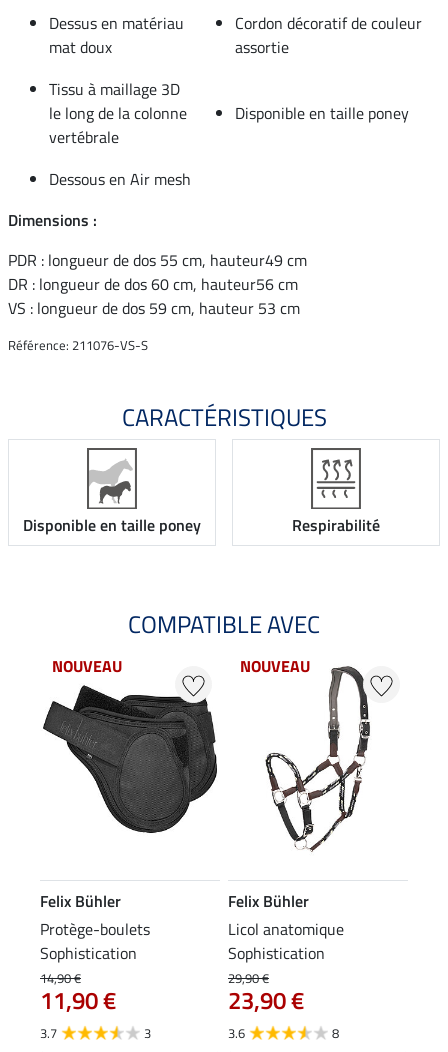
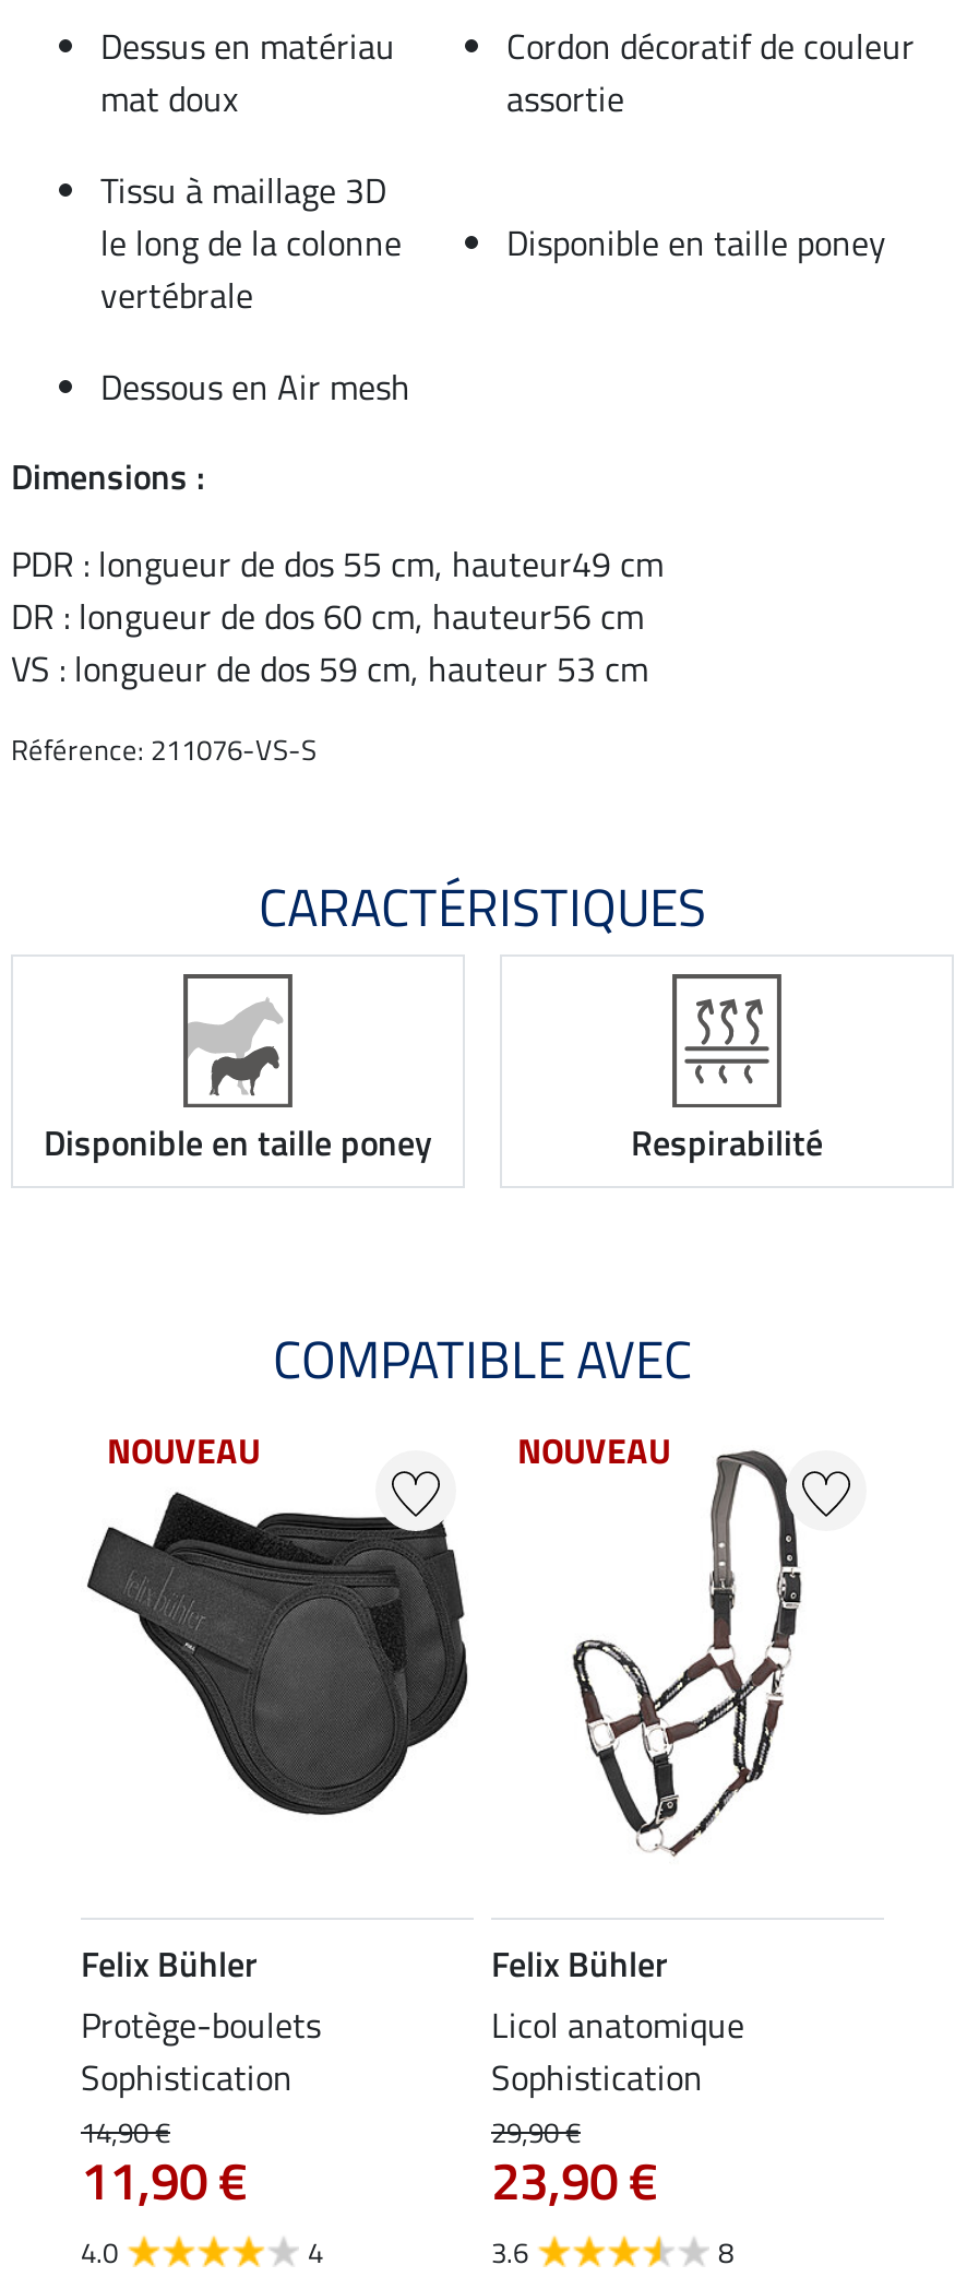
[40,1023,57,1043] 3.7 -> [81,2231,118,2275] 4.0
[144,1023,151,1043] 3 -> [308,2231,323,2275] 4

